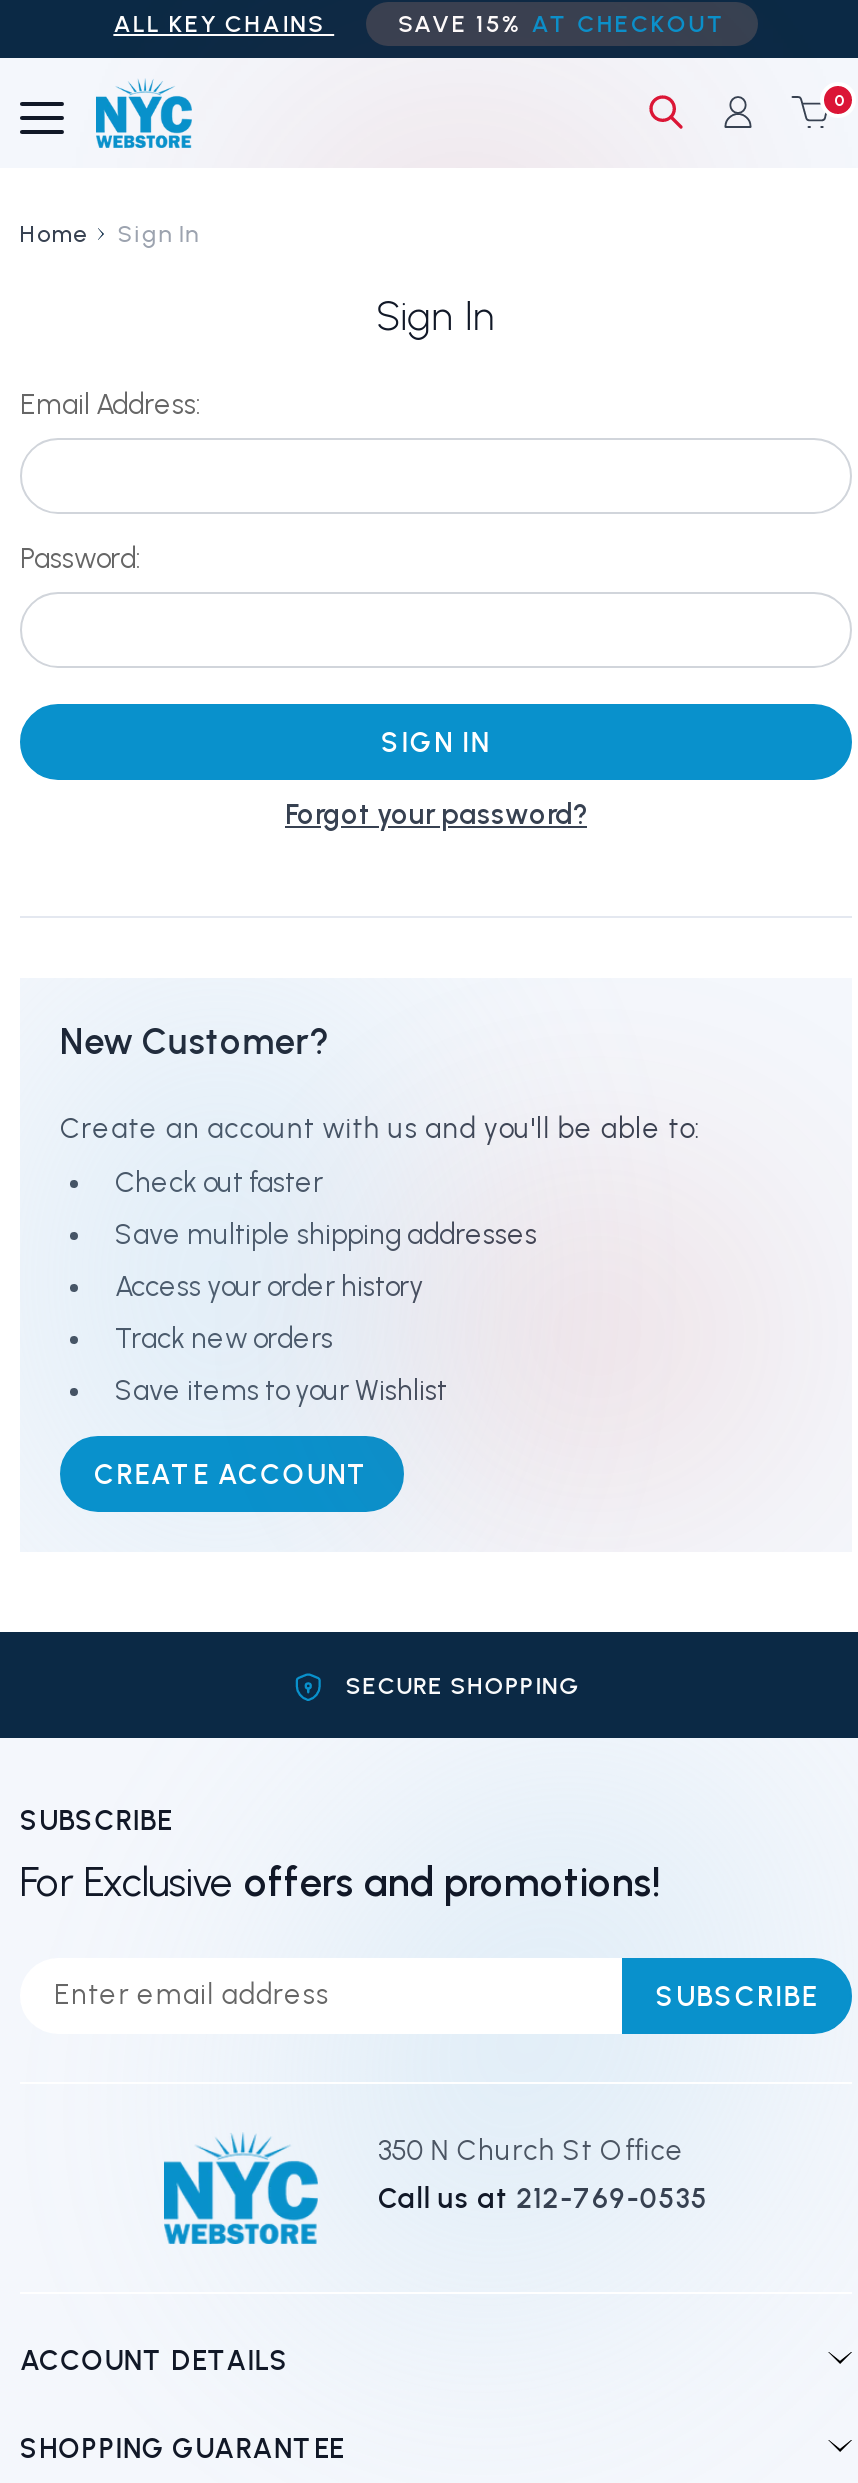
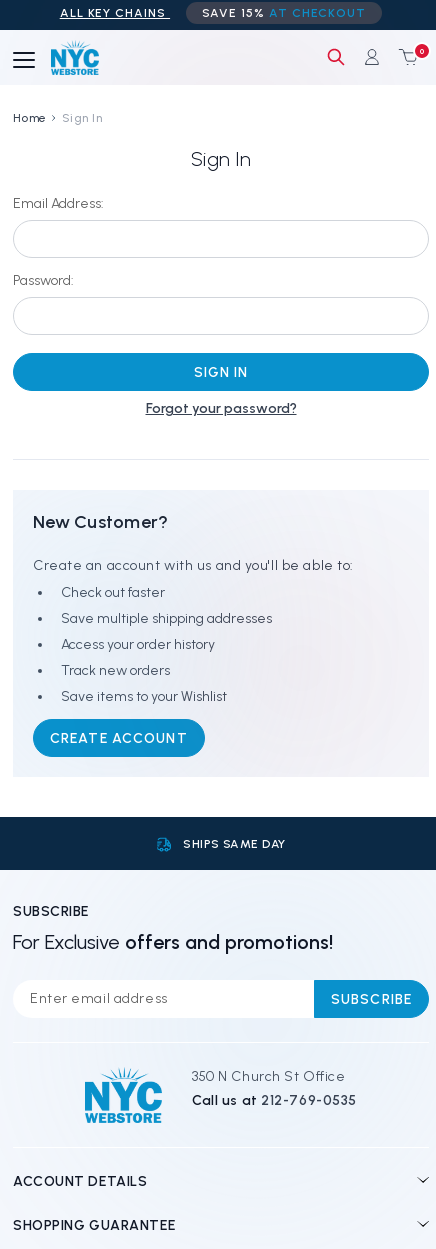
[346,1673,580,1701] SECURE SHOPPING -> [183,837,286,851] SHIPS SAME DAY

